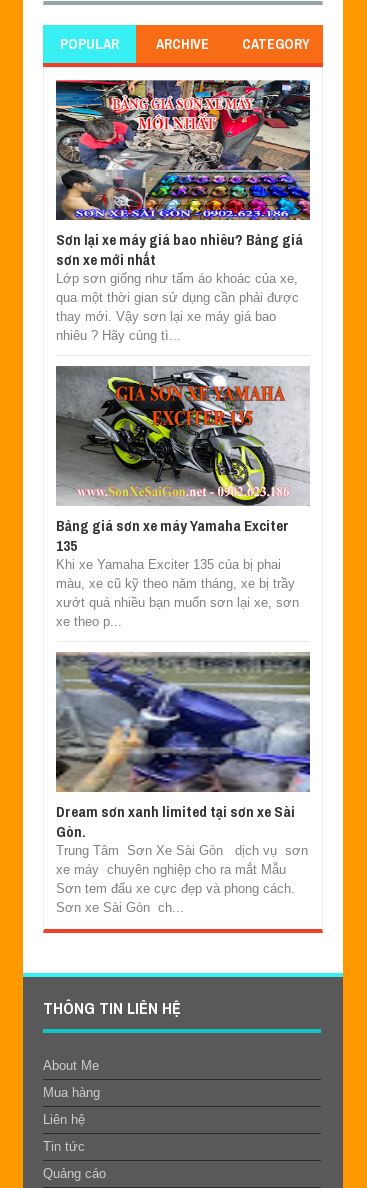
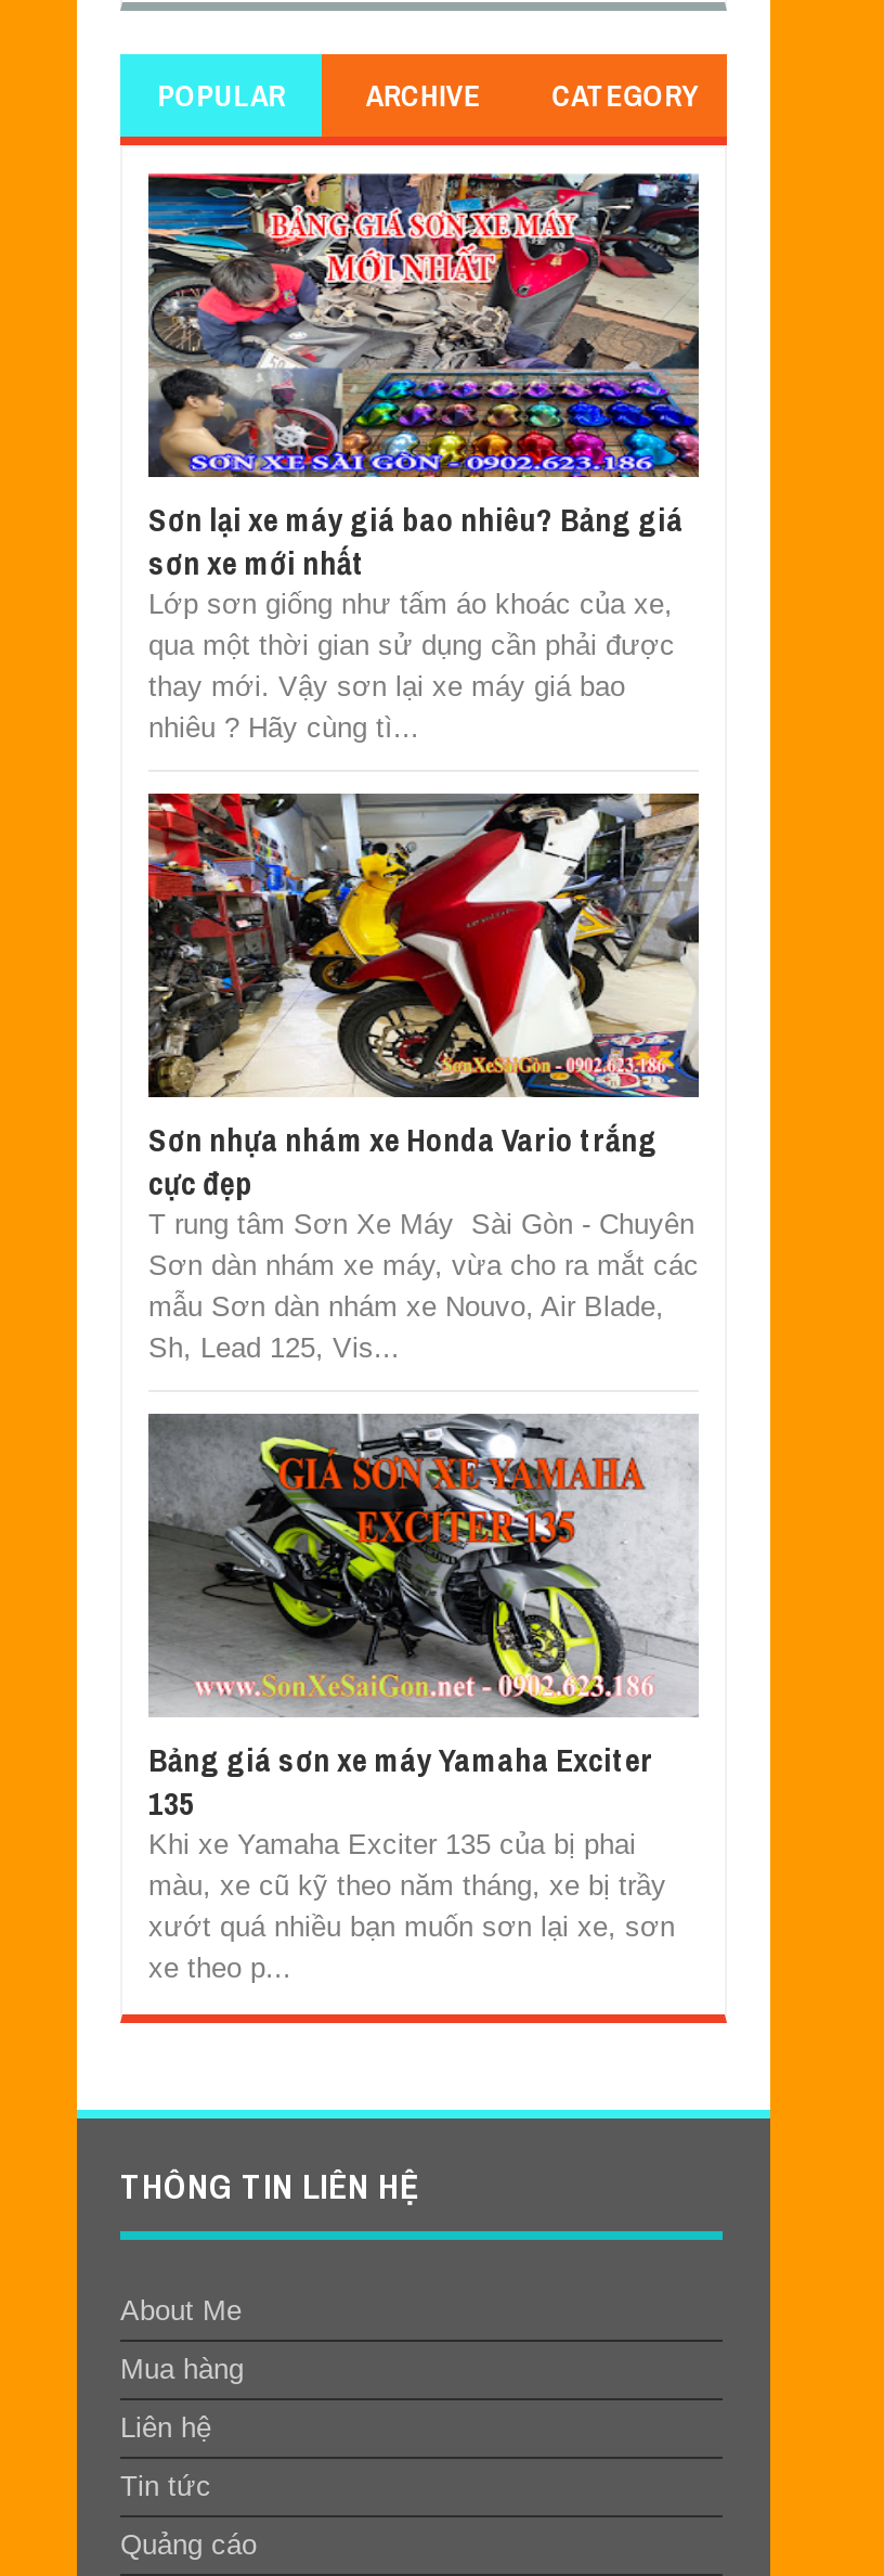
none -> [146,791,701,1365] [image] | Sơn nhựa nhám xe Honda Vario trắng | cực đẹp | T rung tâm Sơn Xe Máy Sài Gòn - Chuyên | Sơn dàn nhám xe máy, vừa cho ra mắt các | mẫu Sơn dàn nhám xe Nouvo, Air Blade, | Sh, Lead 125, Vis...
moved [55,365,310,629] -> [146,1412,699,1985]: [image] | Bảng giá sơn xe máy Yamaha Exciter | 135 | Khi xe Yamaha Exciter 135 của bị phai | màu, xe cũ kỹ theo năm tháng, xe bị trầy | xướt quá nhiều bạn muốn sơn lại xe, sơn | xe theo p...
[56,652,311,915] [image] | Dream sơn xanh limited tại sơn xe Sài | Gòn. | Trung Tâm Sơn Xe Sài Gòn dịch vụ sơn | xe máy chuyên nghiệp cho ra mắt Mẫu | Sơn tem đấu xe cực đẹp và phong cách. | Sơn xe Sài Gòn ch... -> none

